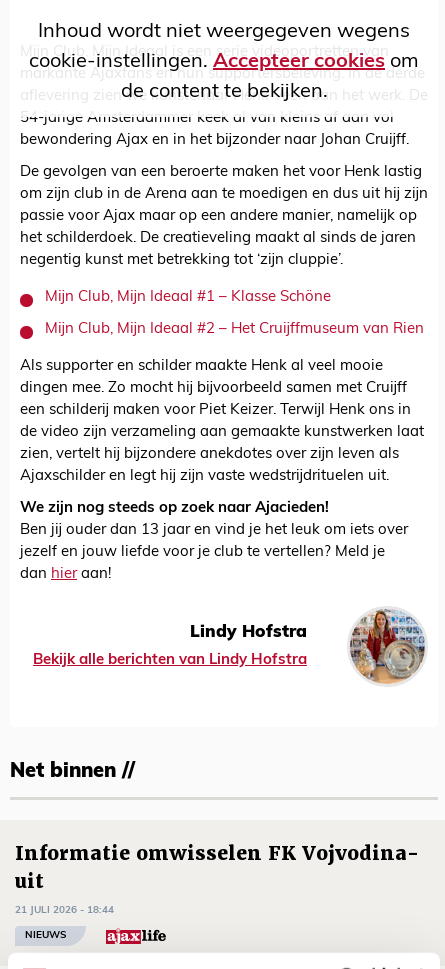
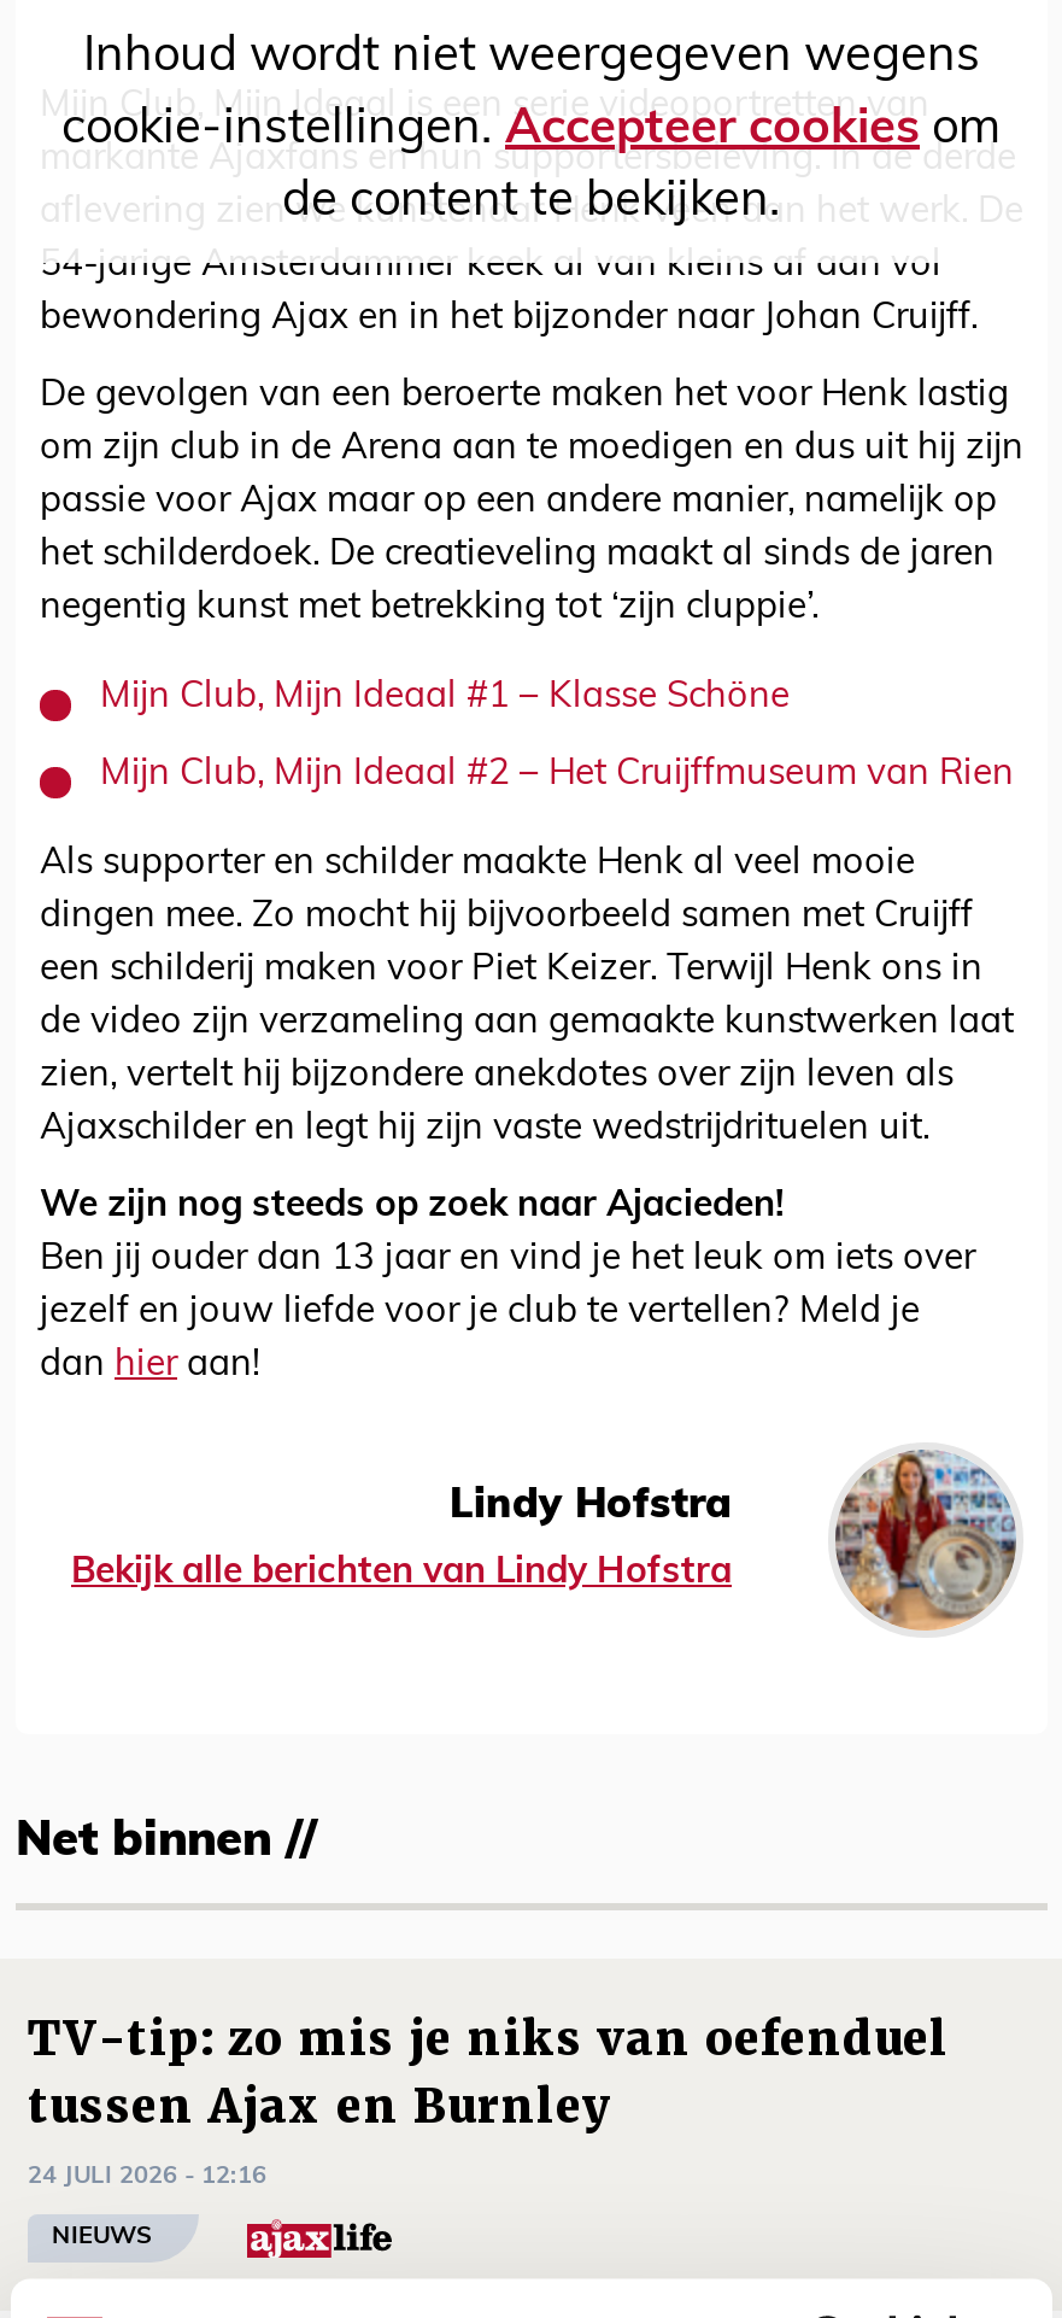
[15,841,419,894] Informatie omwisselen FK Vojvodina- | uit -> [28,2009,949,2137] TV-tip: zo mis je niks van oefenduel | tussen Ajax en Burnley
[15,905,114,916] 21 JULI 2026 - 18:44 -> [28,2164,266,2191] 24 JULI 2026 - 12:16

